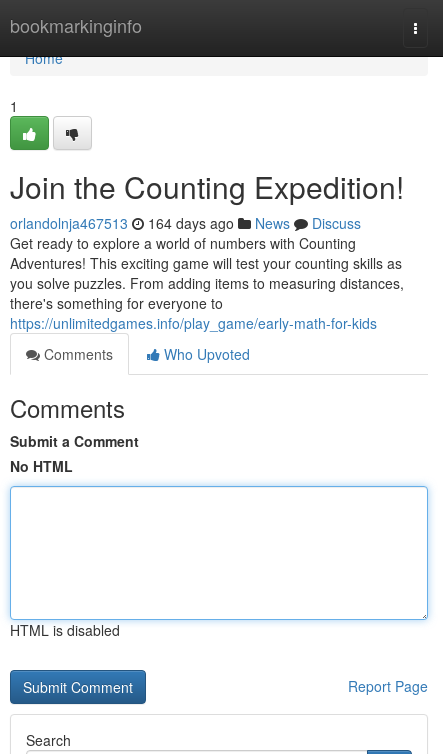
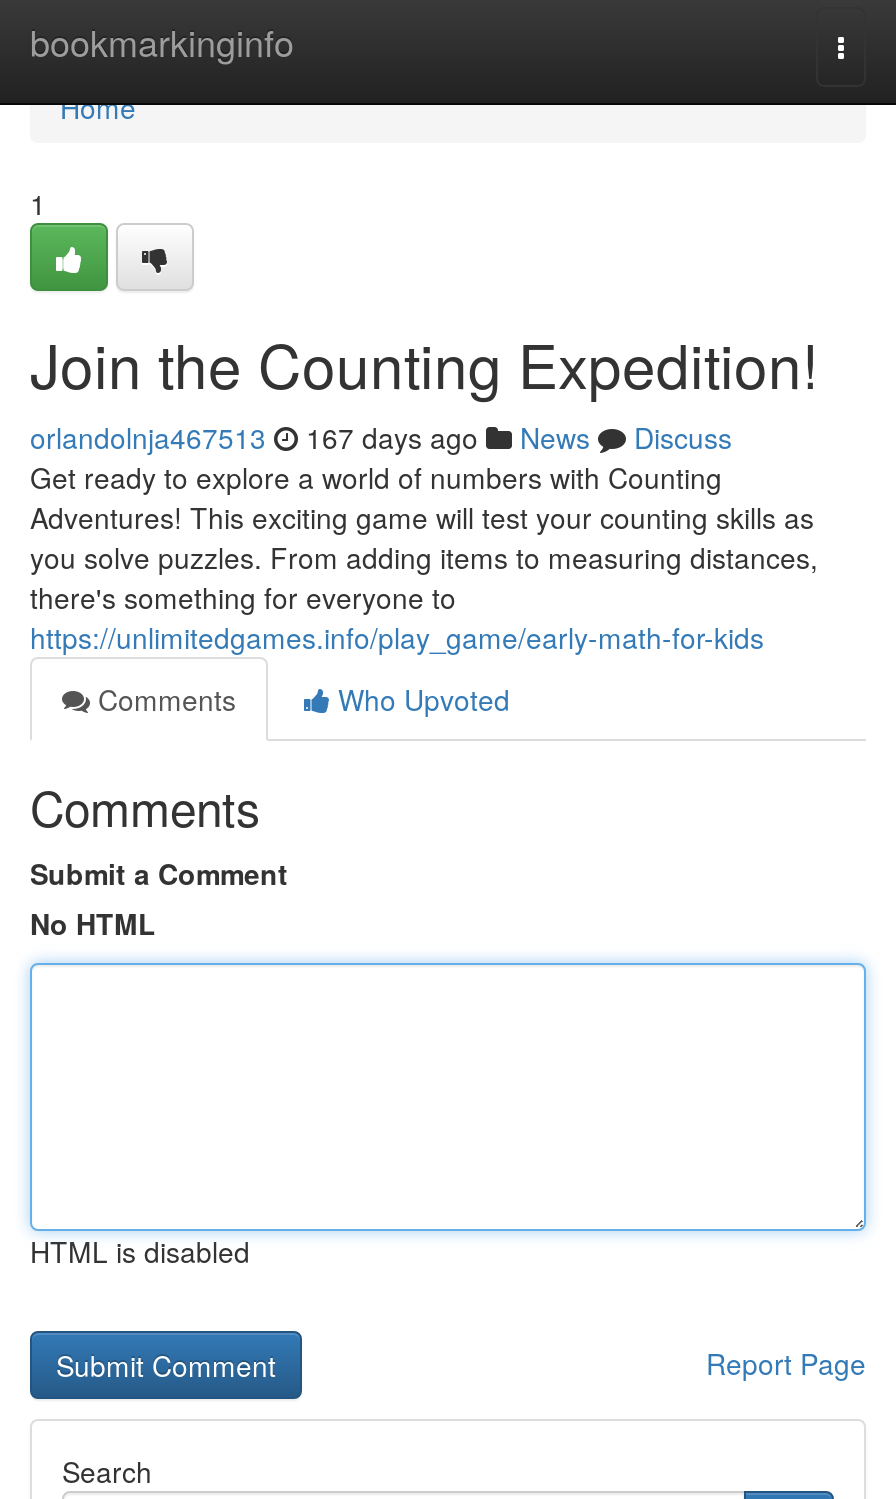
[10,213,361,233] orlandolnja467513 164 days ago News Discuss -> [30,417,732,457] orlandolnja467513 167 days ago News Discuss

